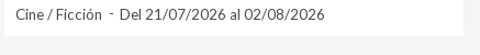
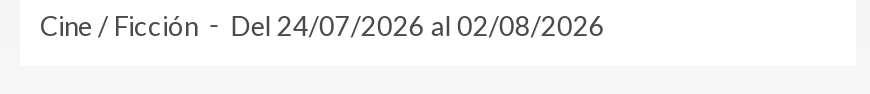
[15,6,326,24] Cine / Ficción Del 21/07/2026 al 02/08/2026 -> [40,11,605,43] Cine / Ficción Del 24/07/2026 al 02/08/2026

